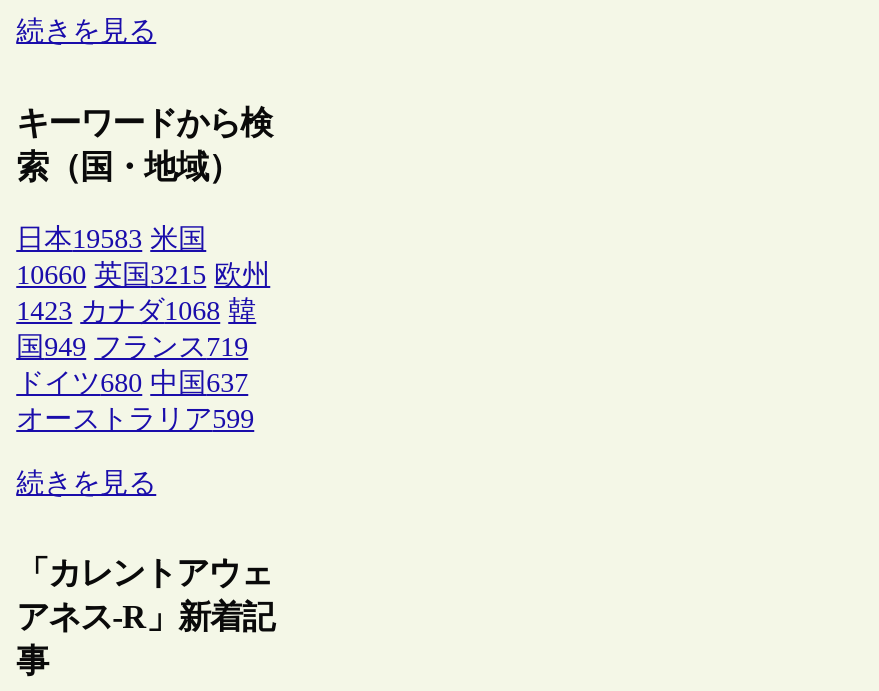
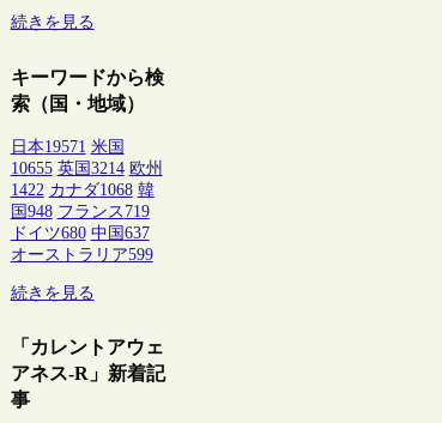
[16,224,206,254] 日本19583 米国 -> [10,138,124,156] 日本19571 米国
[16,260,270,290] 10660 英国3215 欧州 -> [10,159,162,177] 10655 英国3214 欧州
[16,296,256,326] 1423 カナダ1068 韓 -> [10,181,154,199] 1422 カナダ1068 韓
[16,332,248,362] 国949 フランス719 -> [10,203,149,220] 国948 フランス719

